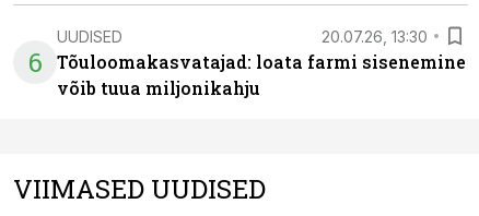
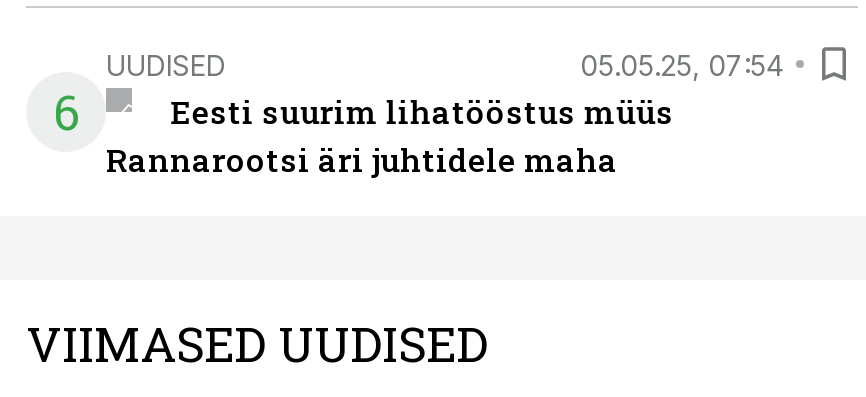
[57,27,466,99] 20.07.26, 13:30 | Tõuloomakasvatajad: loata farmi sisenemine | võib tuua miljonikahju -> [106,47,784,180] 05.05.25, 07:54 | Eesti suurim lihatööstus müüs | Rannarootsi äri juhtidele maha

